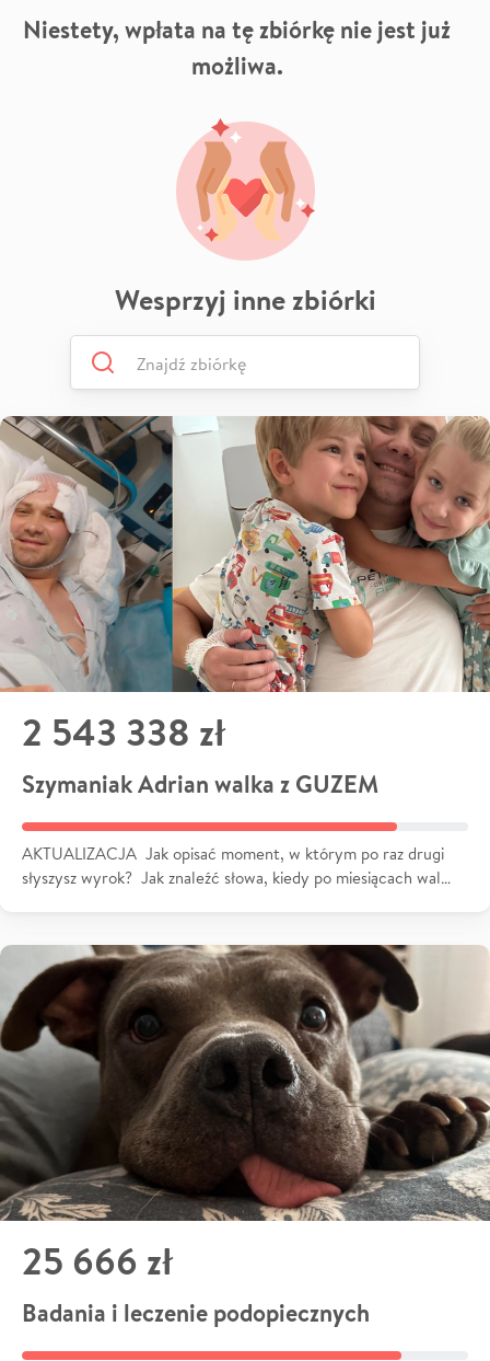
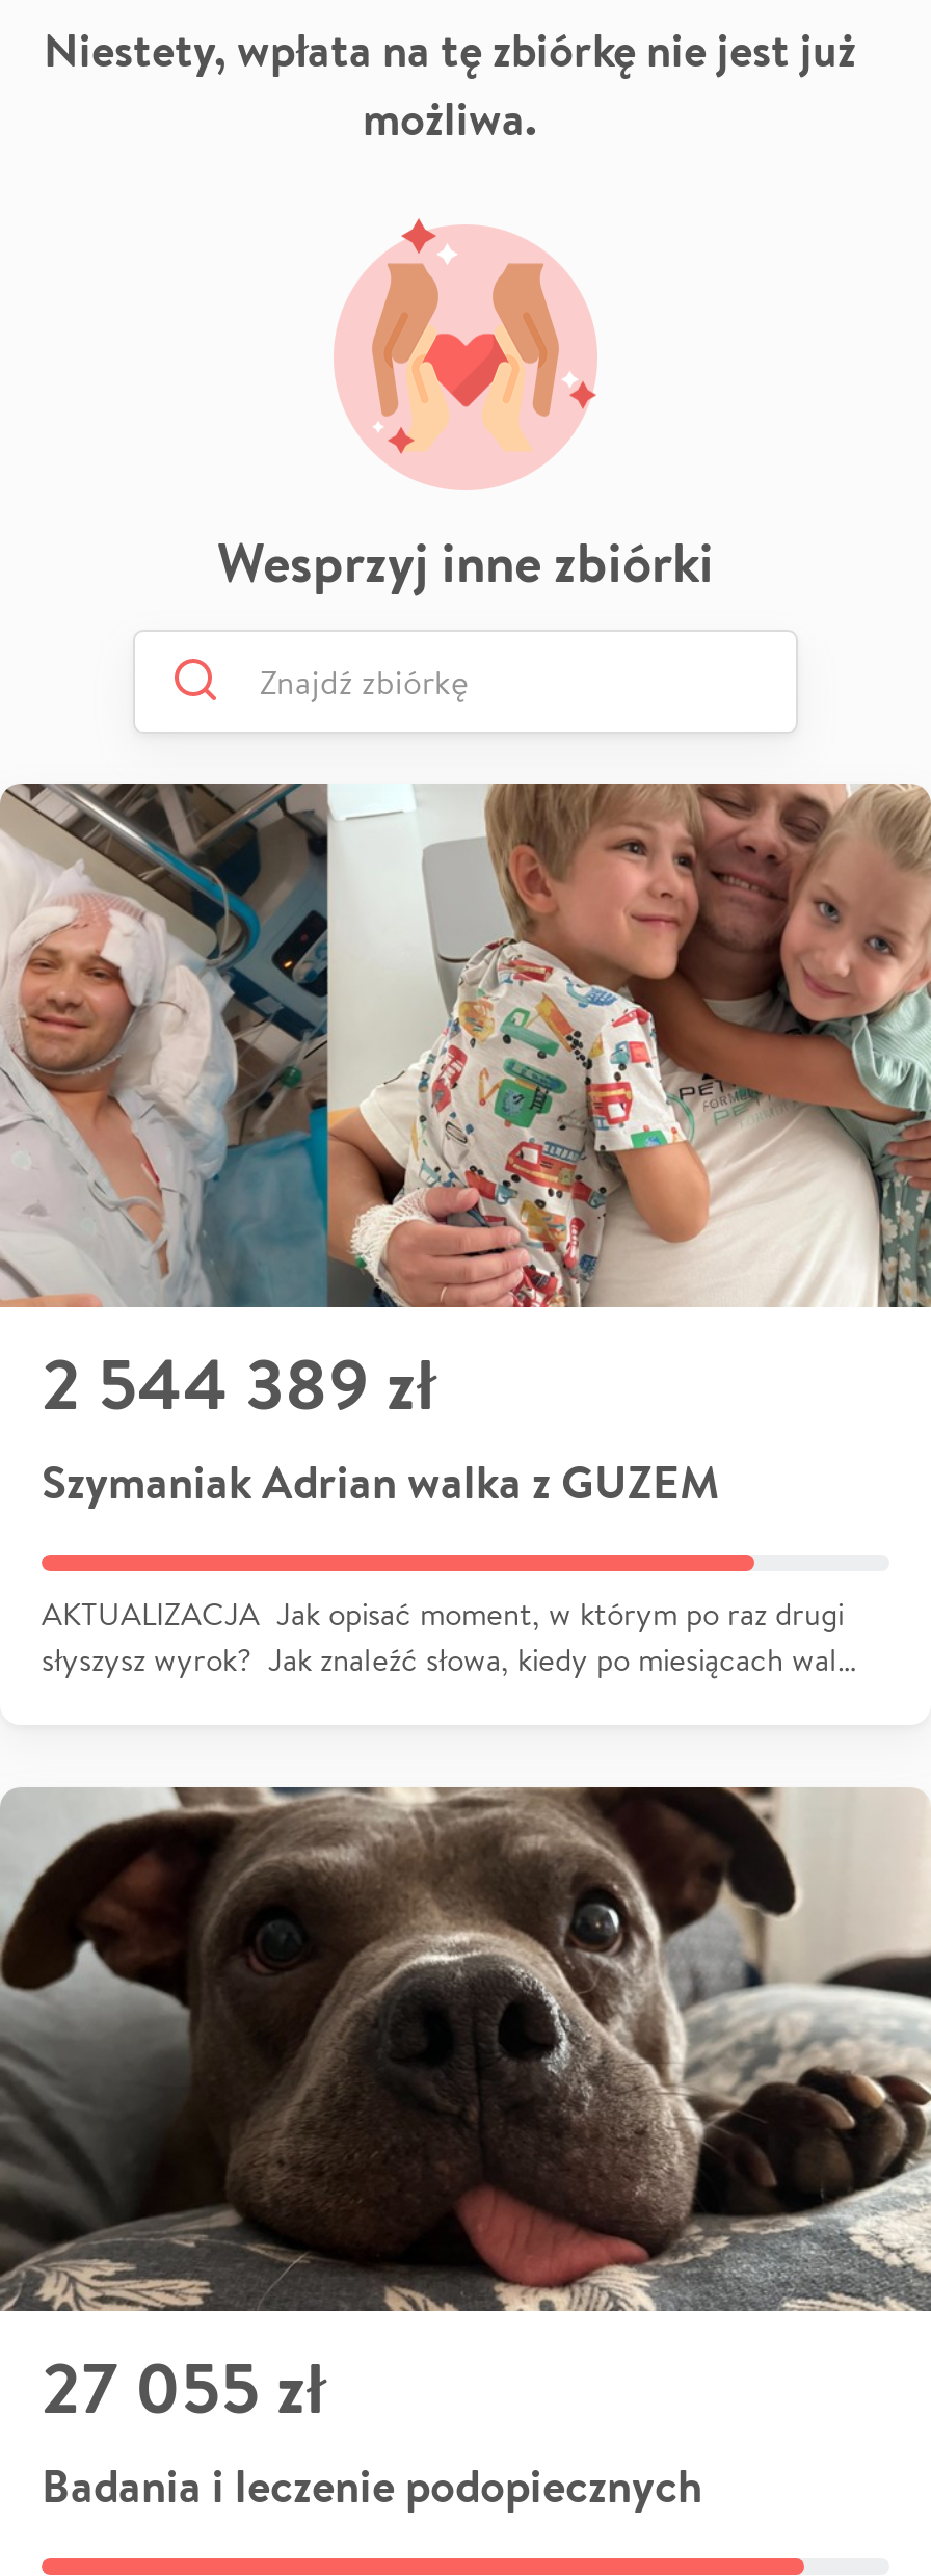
[22,706,225,758] 2 543 338 zł -> [42,1334,436,1431] 2 544 389 zł
[22,1235,173,1287] 25 666 zł -> [42,2338,326,2435] 27 055 zł

